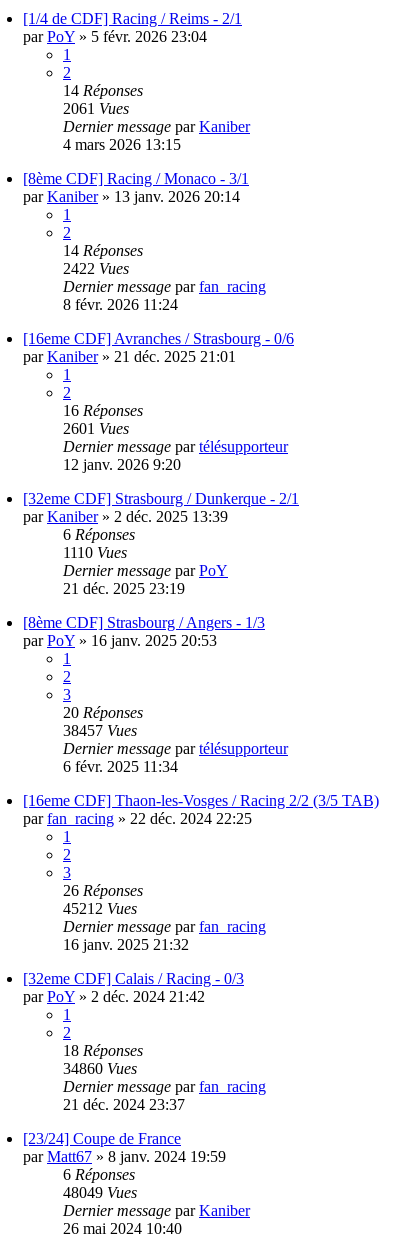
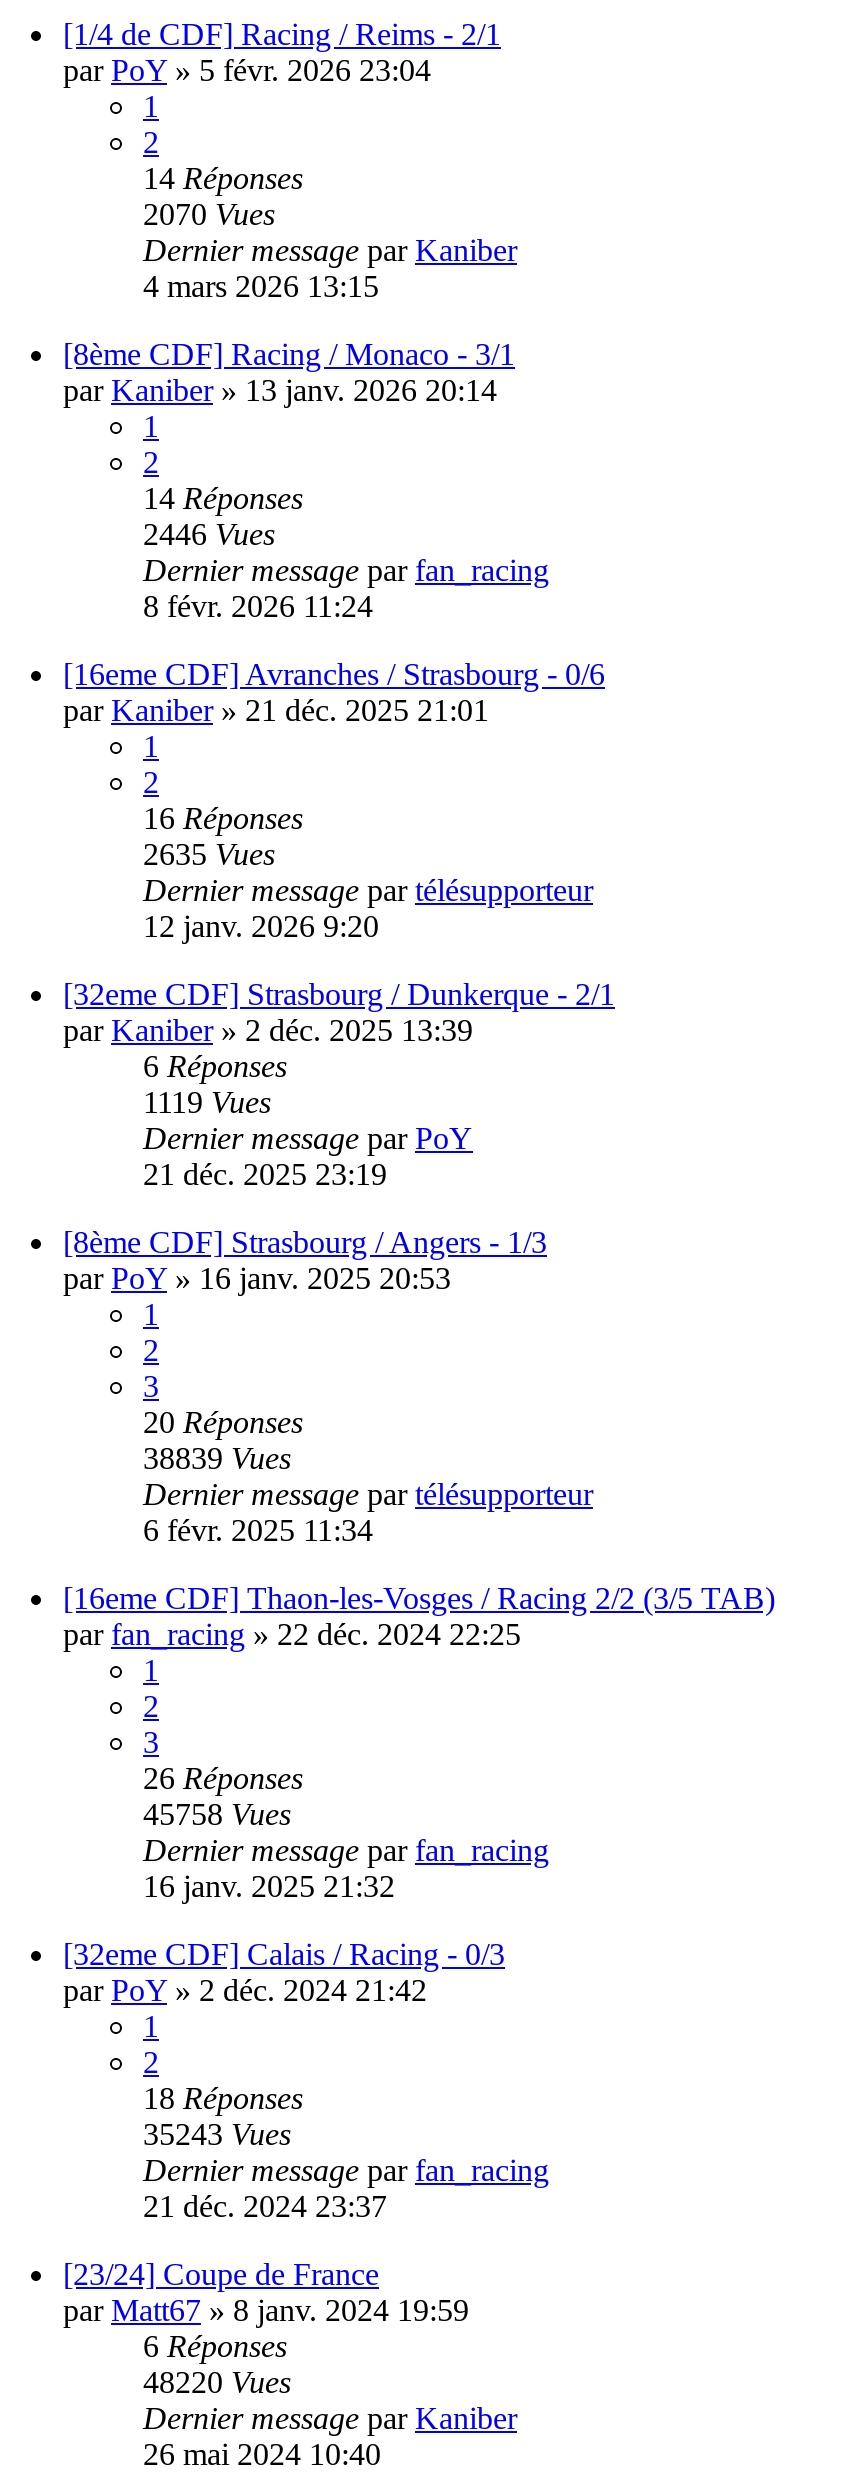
[63,100,129,117] 2061 Vues -> [143,197,275,231] 2070 Vues
[63,260,129,277] 2422 Vues -> [143,517,275,551] 2446 Vues
[63,420,129,437] 2601 Vues -> [143,837,275,871] 2635 Vues
[63,544,127,561] 1110 Vues -> [143,1085,271,1119] 1119 Vues
[63,722,137,739] 38457 Vues -> [143,1441,291,1475] 38839 Vues
[63,900,137,917] 45212 Vues -> [143,1797,291,1831] 45758 Vues
[63,1060,137,1077] 34860 Vues -> [143,2117,291,2151] 35243 Vues
[63,1184,137,1201] 48049 Vues -> [143,2365,291,2399] 48220 Vues

